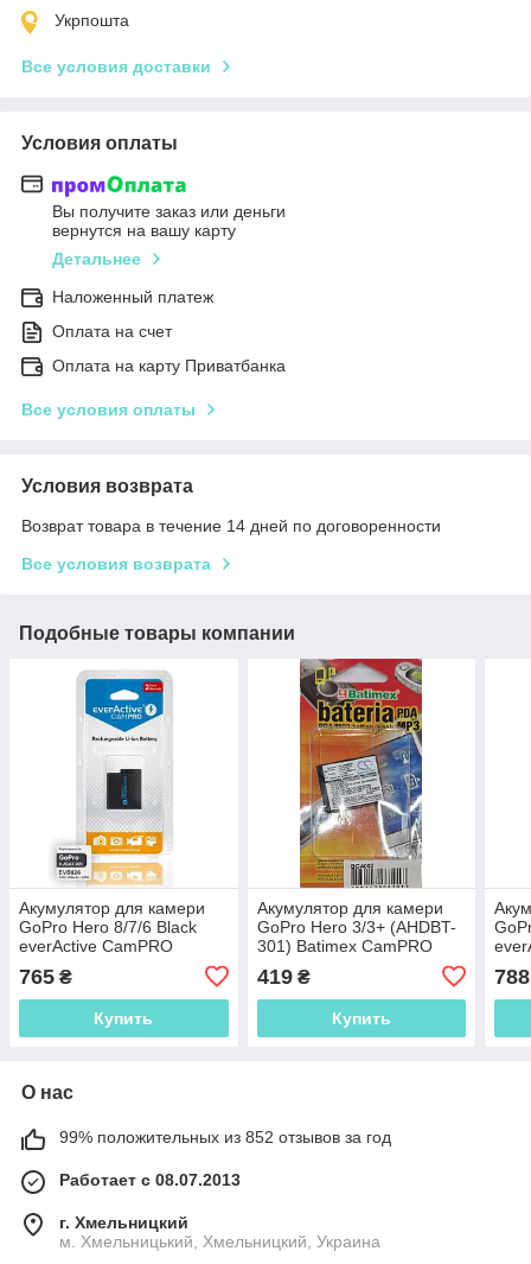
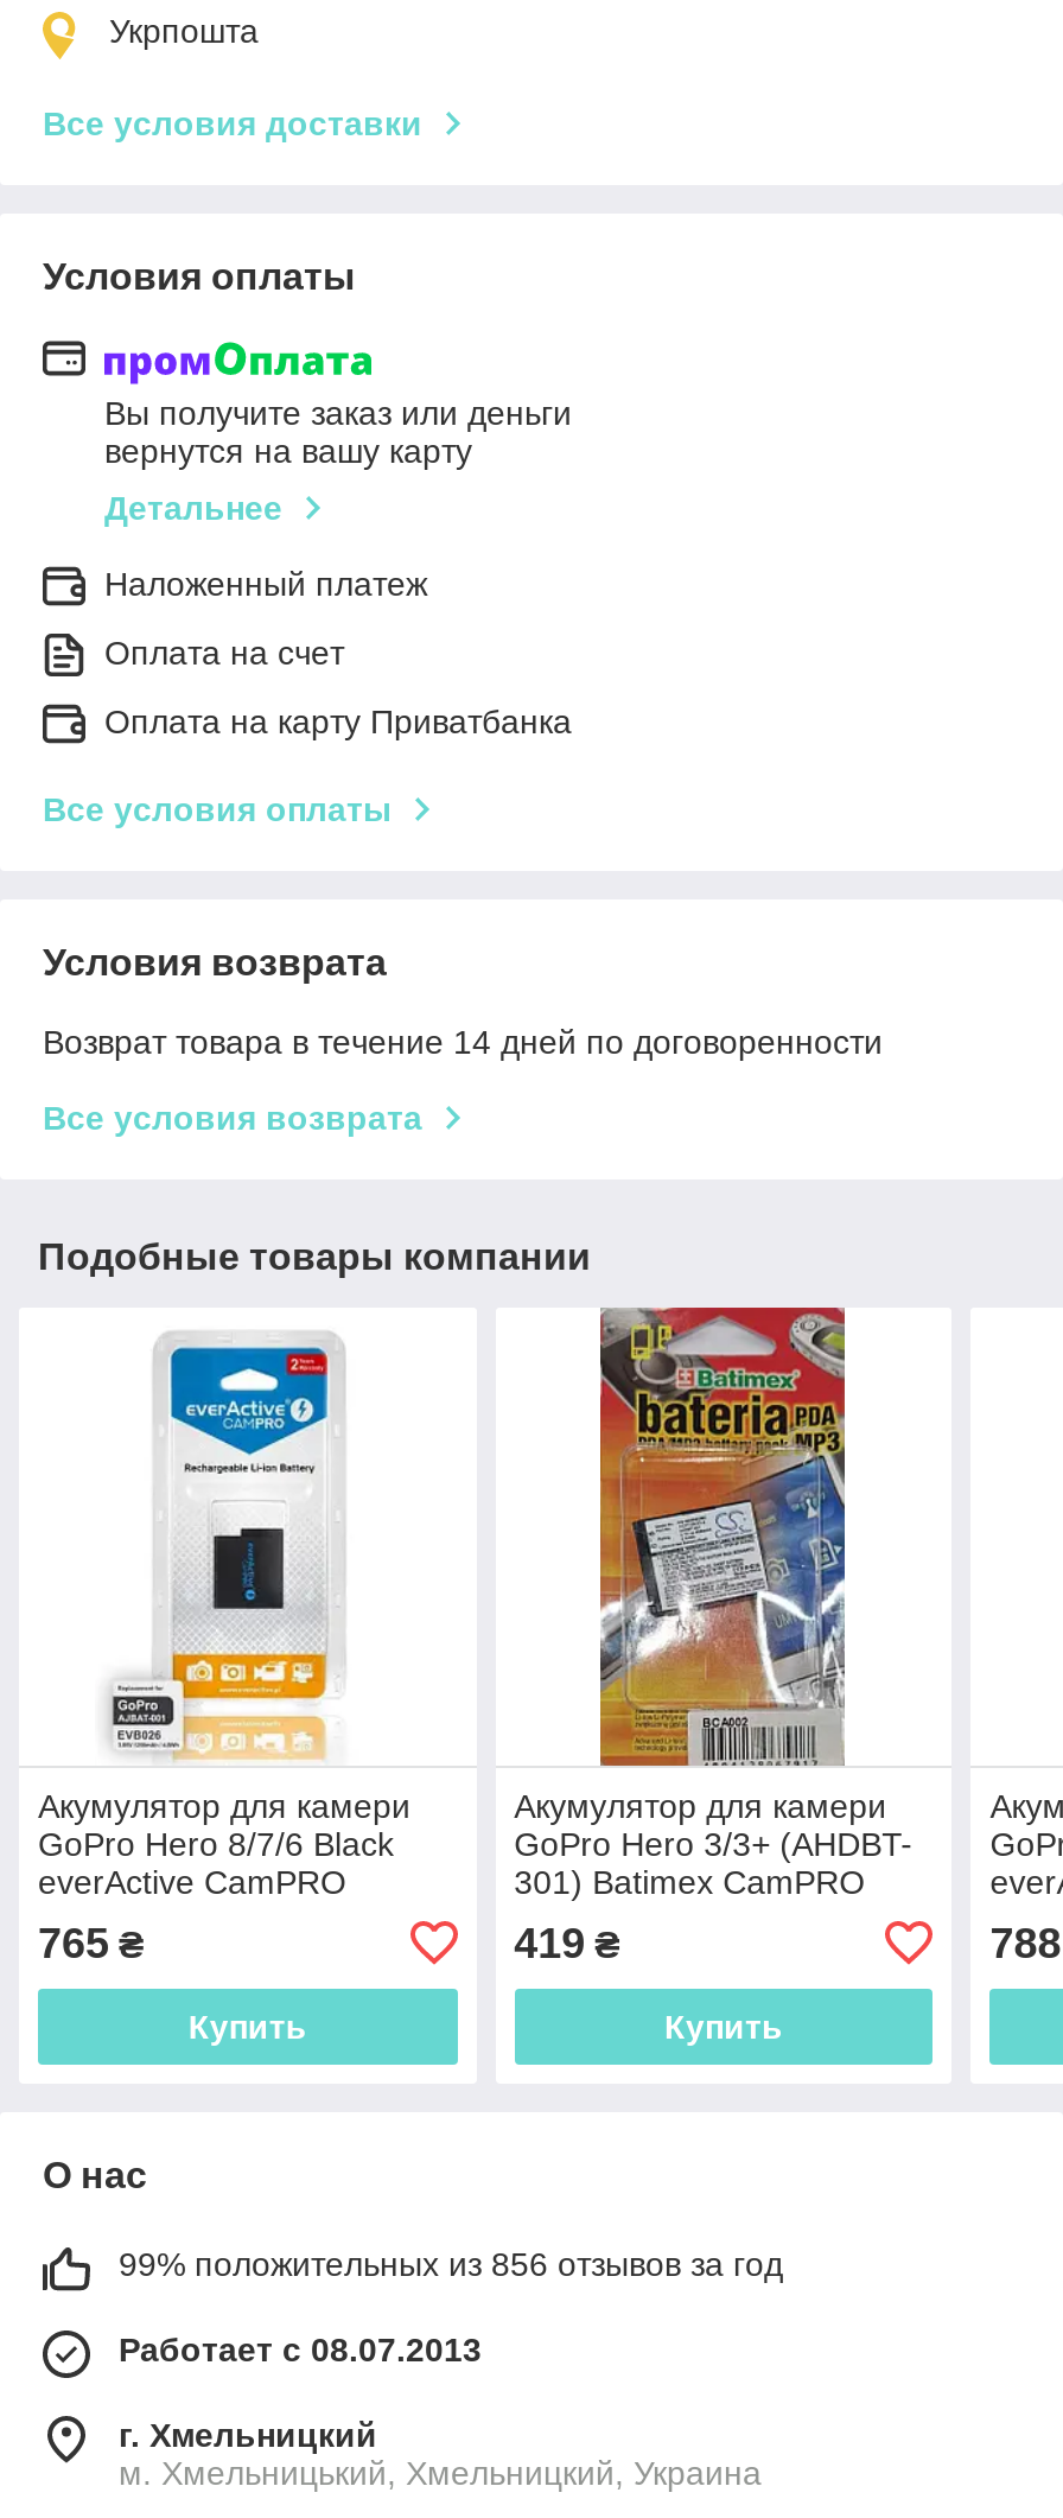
[59,1127,391,1146] 99% положительных из 852 отзывов за год -> [119,2245,783,2283] 99% положительных из 856 отзывов за год

